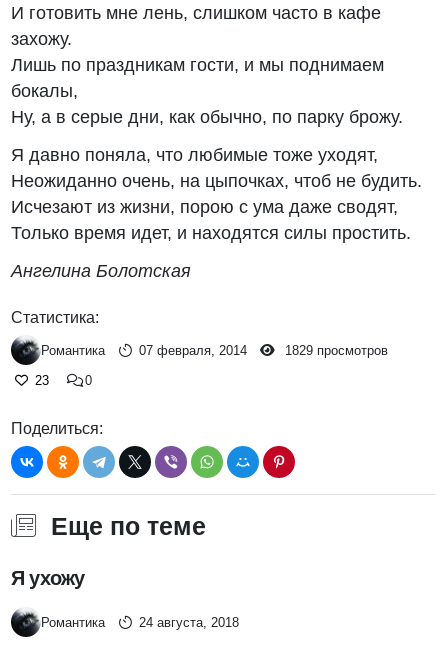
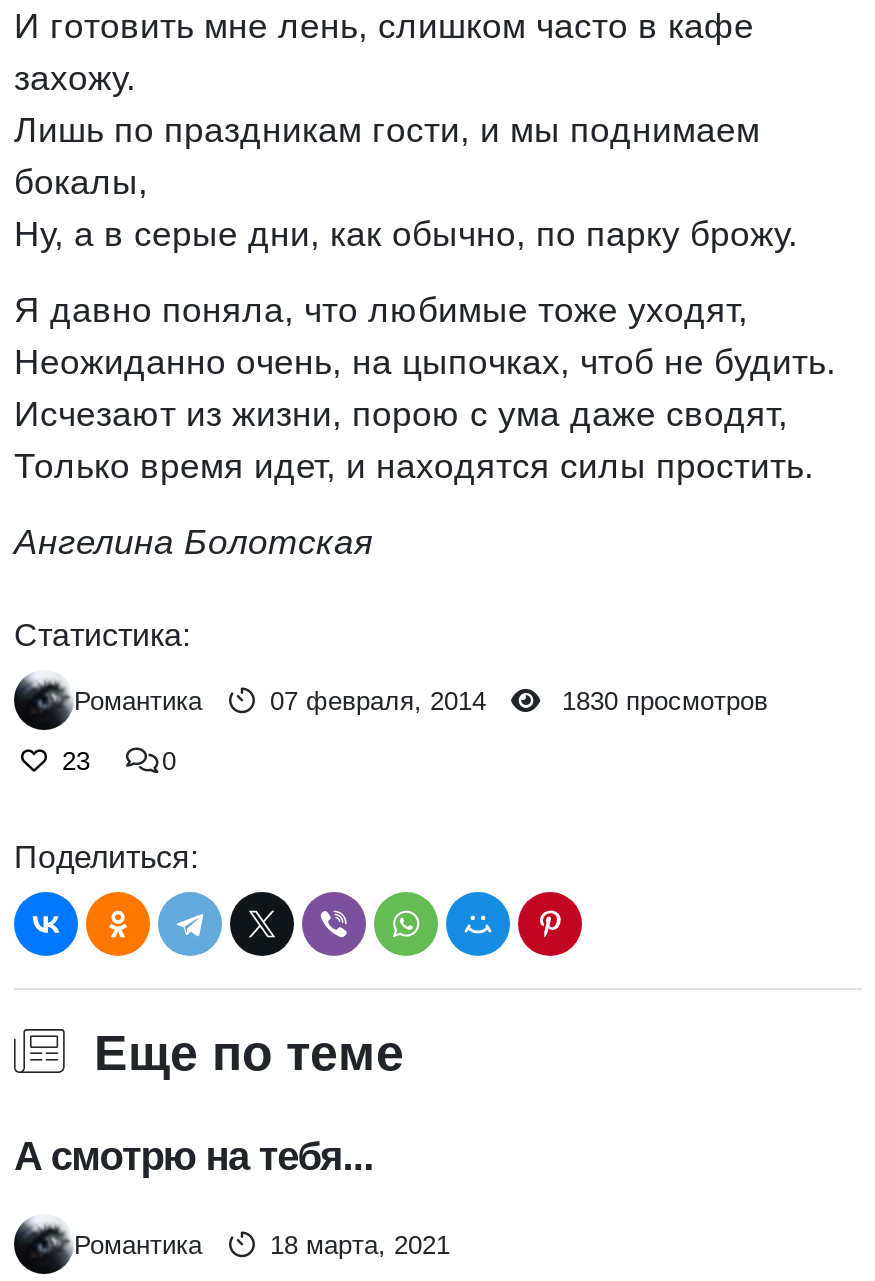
[281,343,388,358] 1829 просмотров -> [554,686,768,716] 1830 просмотров
[11,567,84,589] Я ухожу -> [14,1135,374,1179] А смотрю на тебя...
[139,615,239,630] 24 августа, 2018 -> [270,1230,450,1260] 18 марта, 2021

